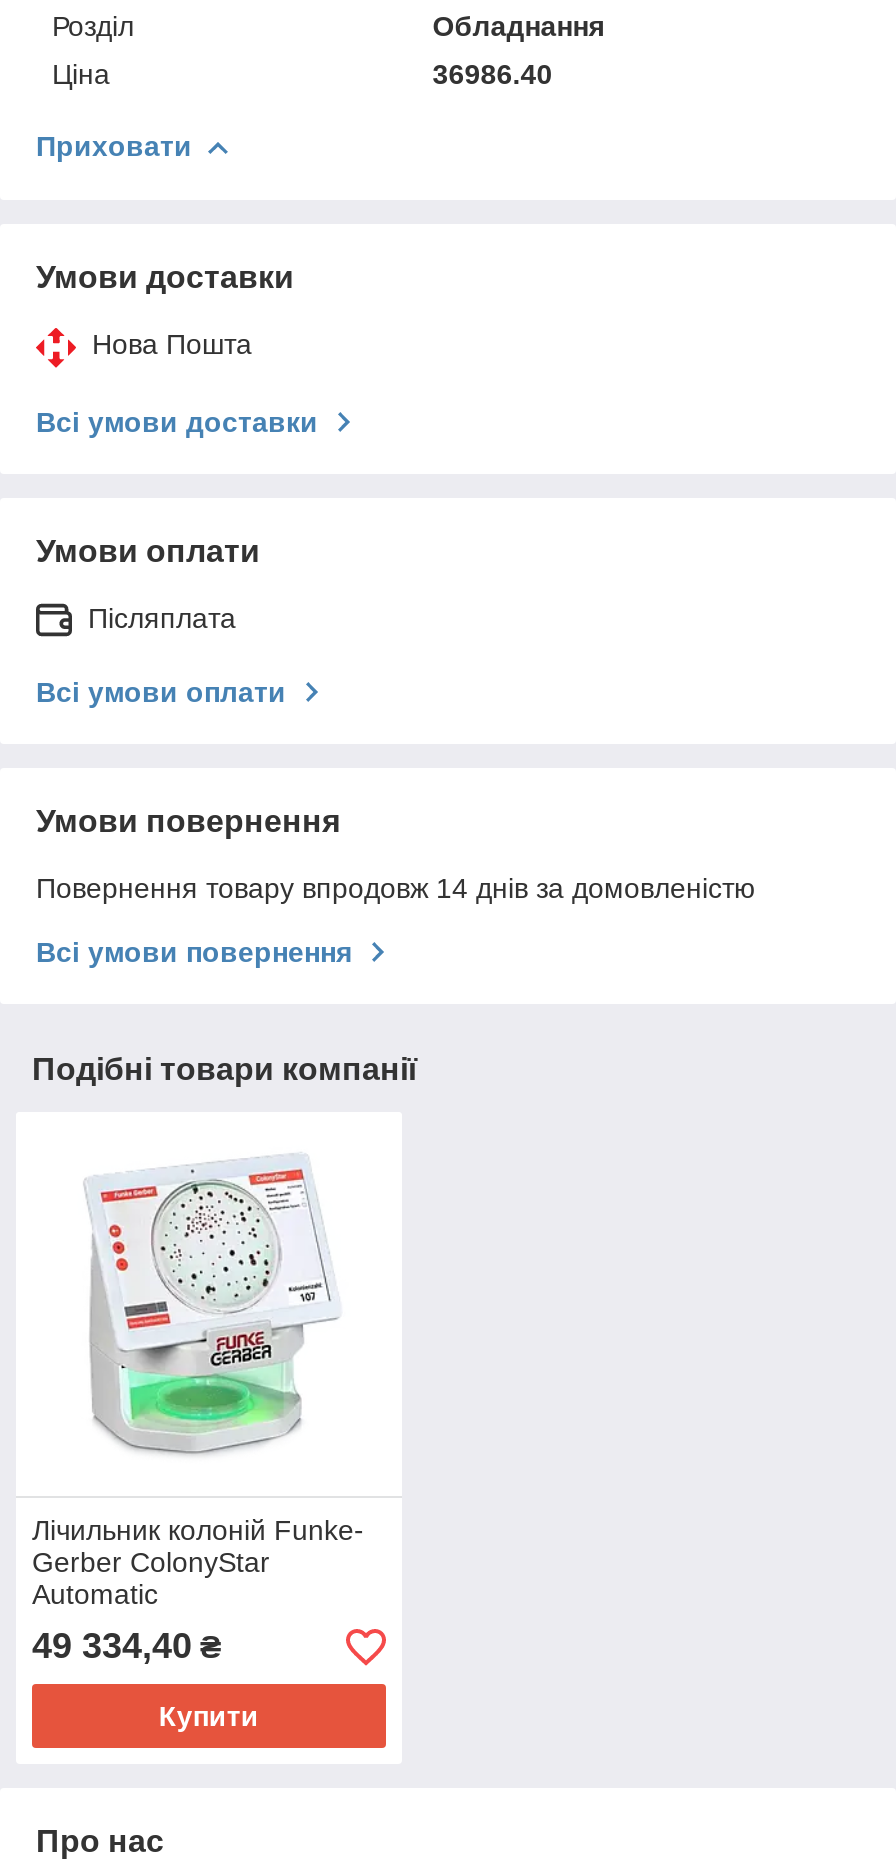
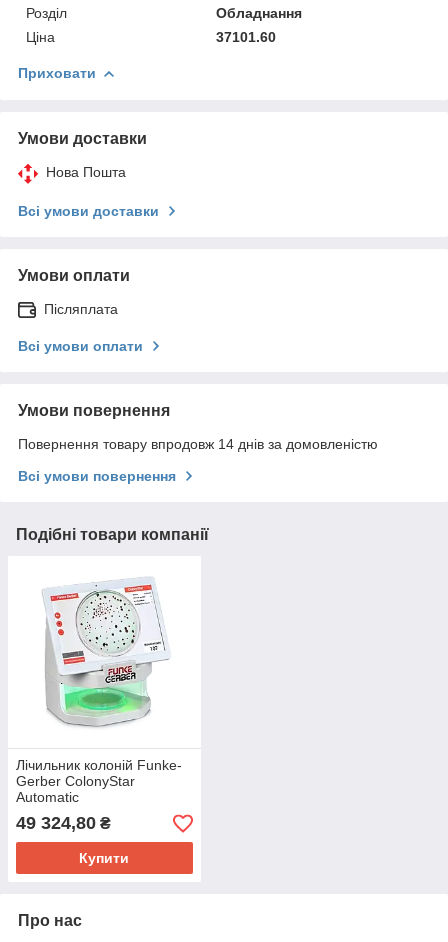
[432,58,552,90] 36986.40 -> [216,29,276,45] 37101.60
[32,1627,222,1667] 49 334,40 ₴ -> [16,813,111,833] 49 324,80 ₴

